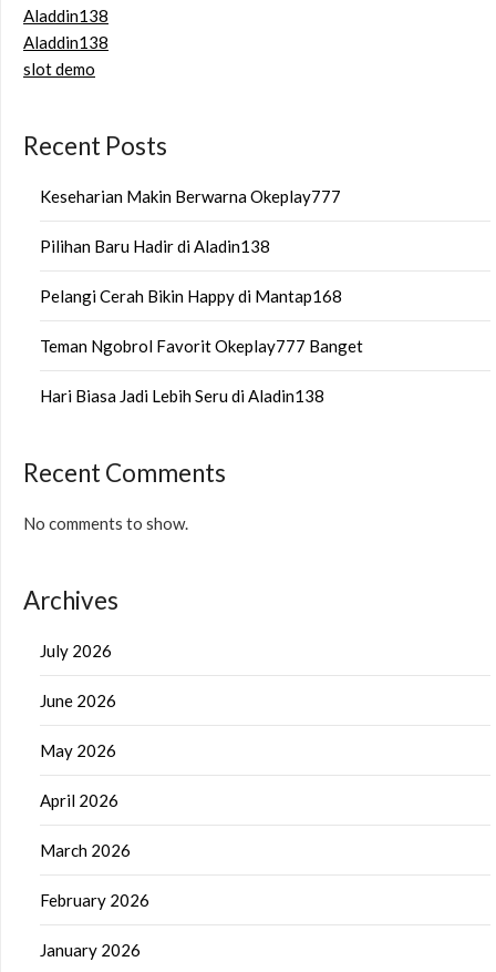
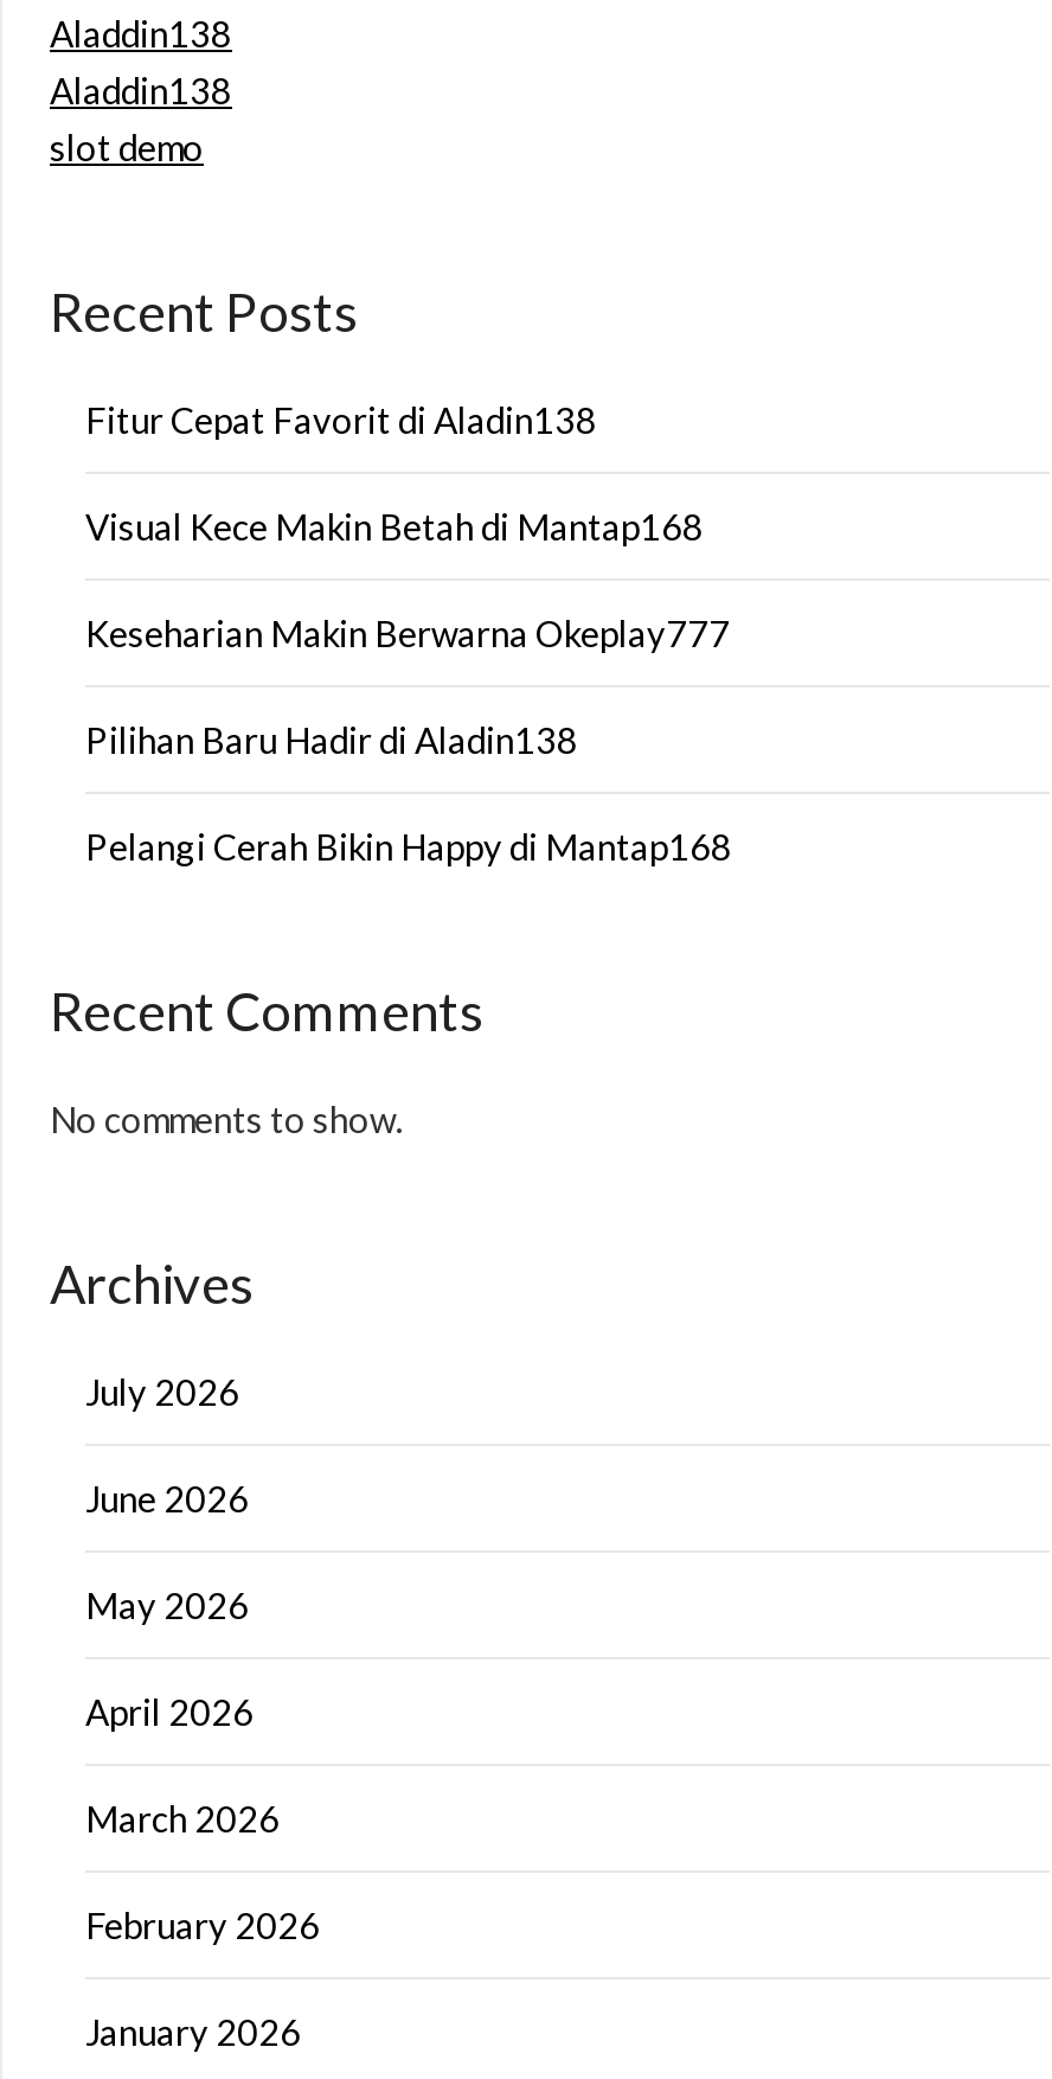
none -> [85,397,704,546] Fitur Cepat Favorit di Aladin138 | Visual Kece Makin Betah di Mantap168
moved [40,186,342,305] -> [85,610,732,866]: Keseharian Makin Berwarna Okeplay777 | Pilihan Baru Hadir di Aladin138 | Pelangi Cerah Bikin Happy di Mantap168
[40,335,363,405] Teman Ngobrol Favorit Okeplay777 Banget | Hari Biasa Jadi Lebih Seru di Aladin138 -> none

